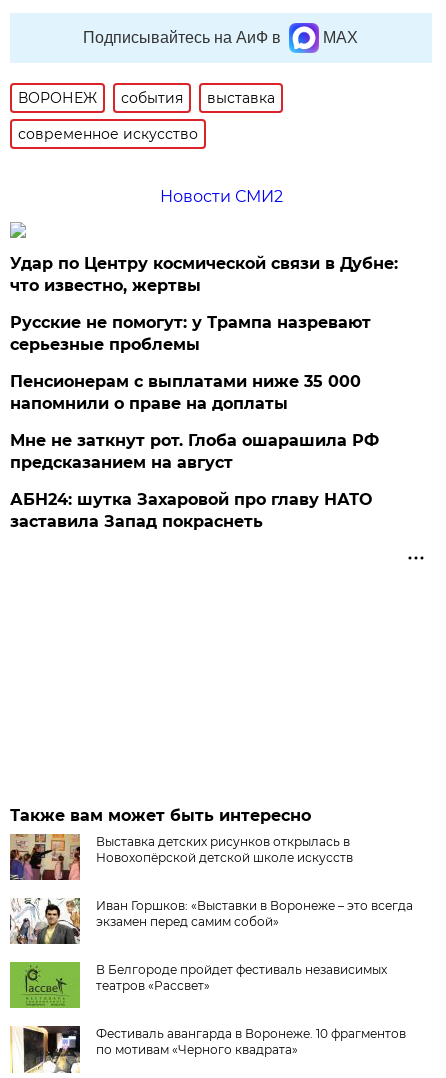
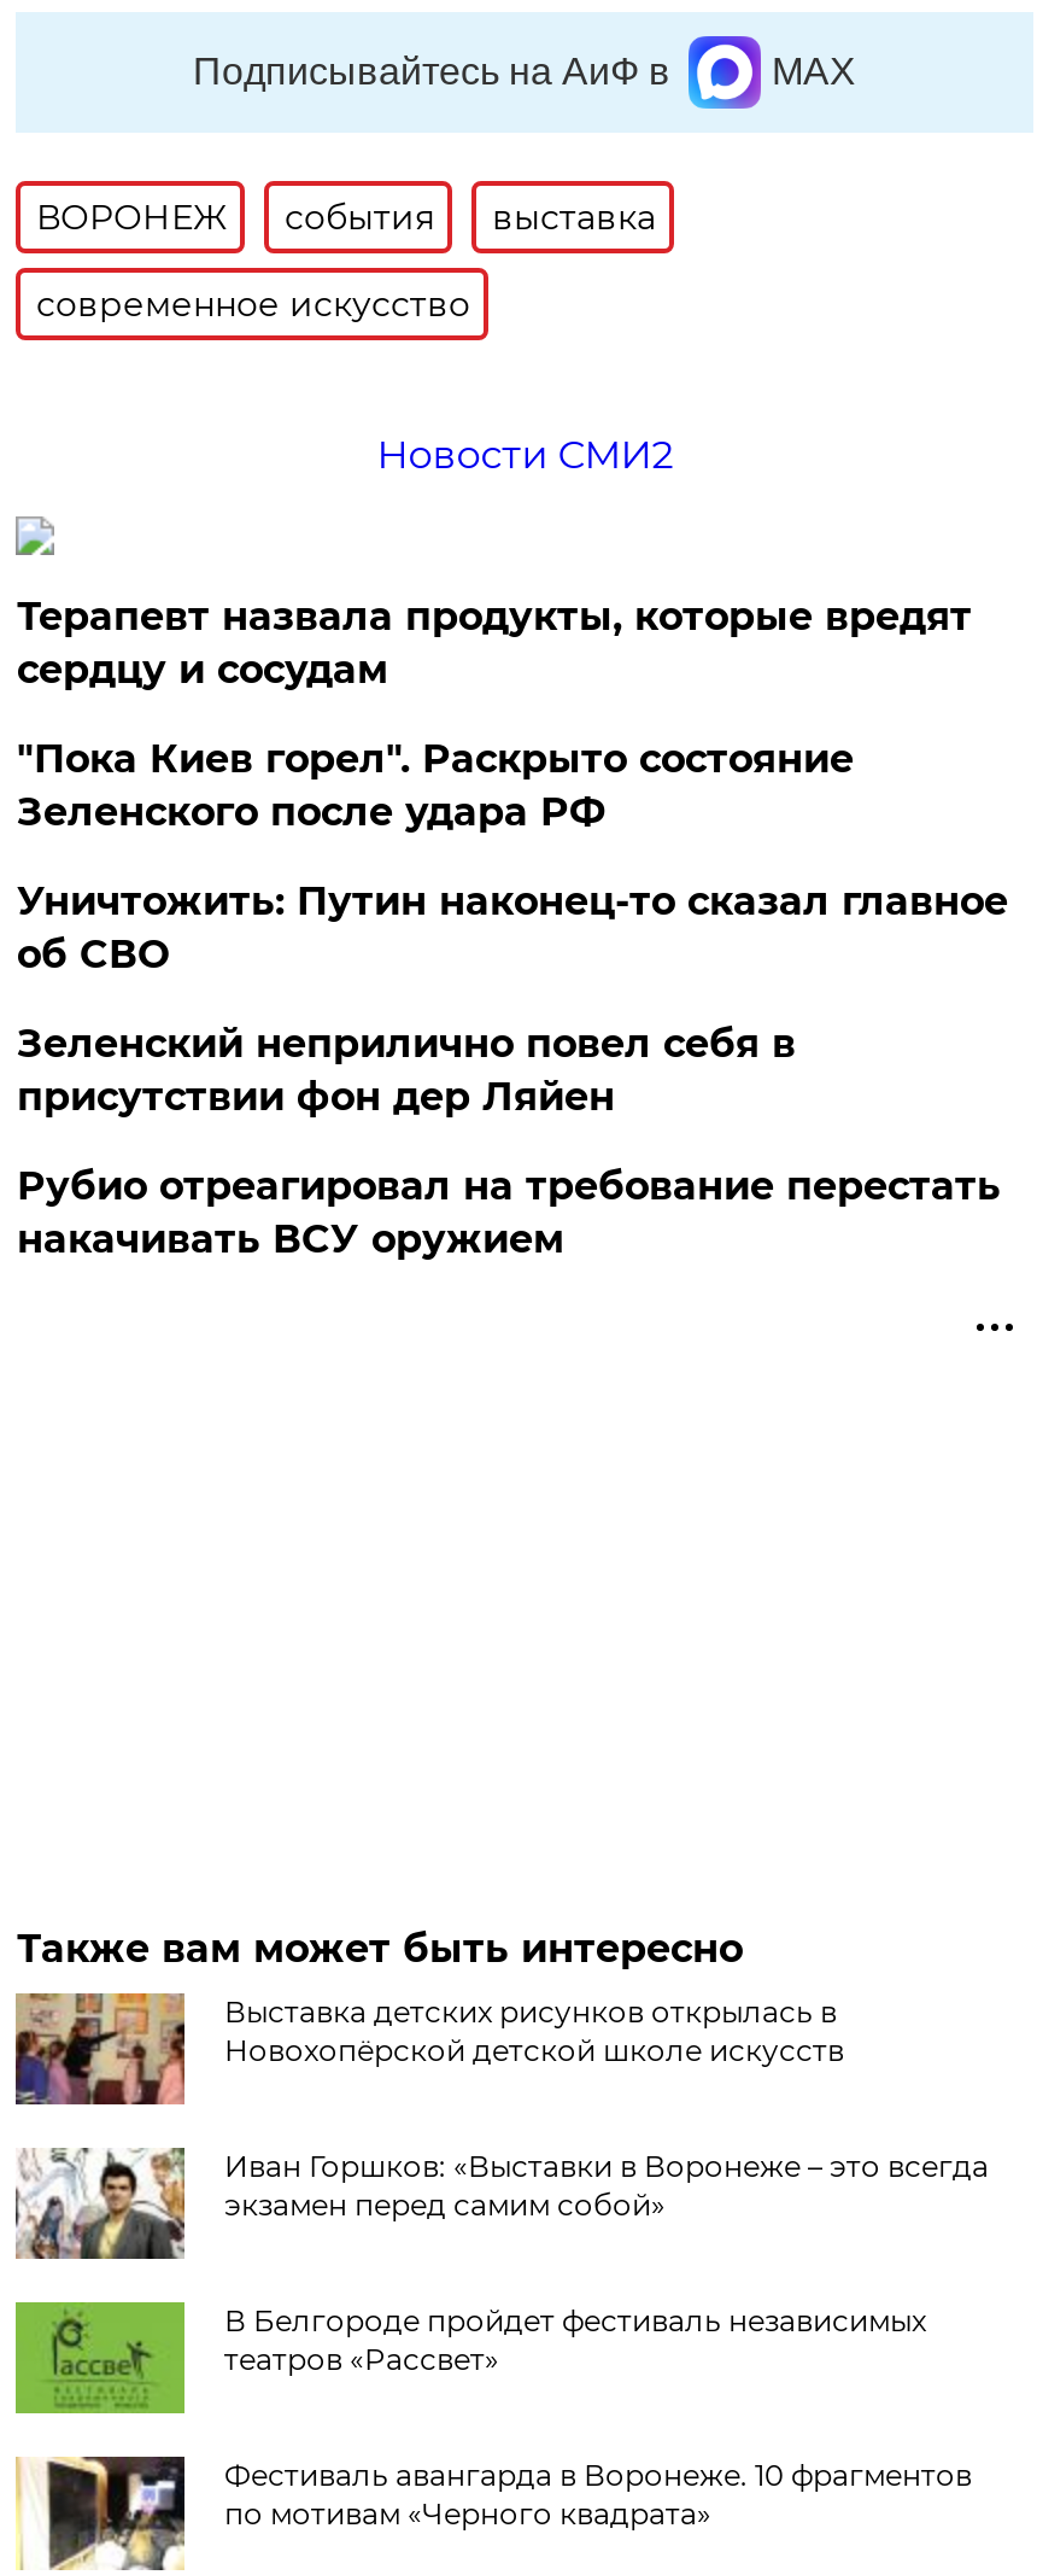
[10,254,398,295] Удар по Центру космической связи в Дубне: | что известно, жертвы -> [17,593,972,692] Терапевт назвала продукты, которые вредят | сердцу и сосудам
[10,313,371,354] Русские не помогут: у Трампа назревают | серьезные проблемы -> [17,736,853,835] "Пока Киев горел". Раскрыто состояние | Зеленского после удара РФ
[10,372,361,413] Пенсионерам с выплатами ниже 35 000 | напомнили о праве на доплаты -> [17,878,1008,977] Уничтожить: Путин наконец-то сказал главное | об СВО
[10,431,379,472] Мне не заткнут рот. Глоба ошарашила РФ | предсказанием на август -> [17,1021,796,1120] Зеленский неприлично повел cебя в | присутствии фон дер Ляйен
[10,490,372,531] АБН24: шутка Захаровой про главу НАТО | заставила Запад покраснеть -> [17,1163,1001,1262] Рубио отреагировал на требование перестать | накачивать ВСУ оружием

